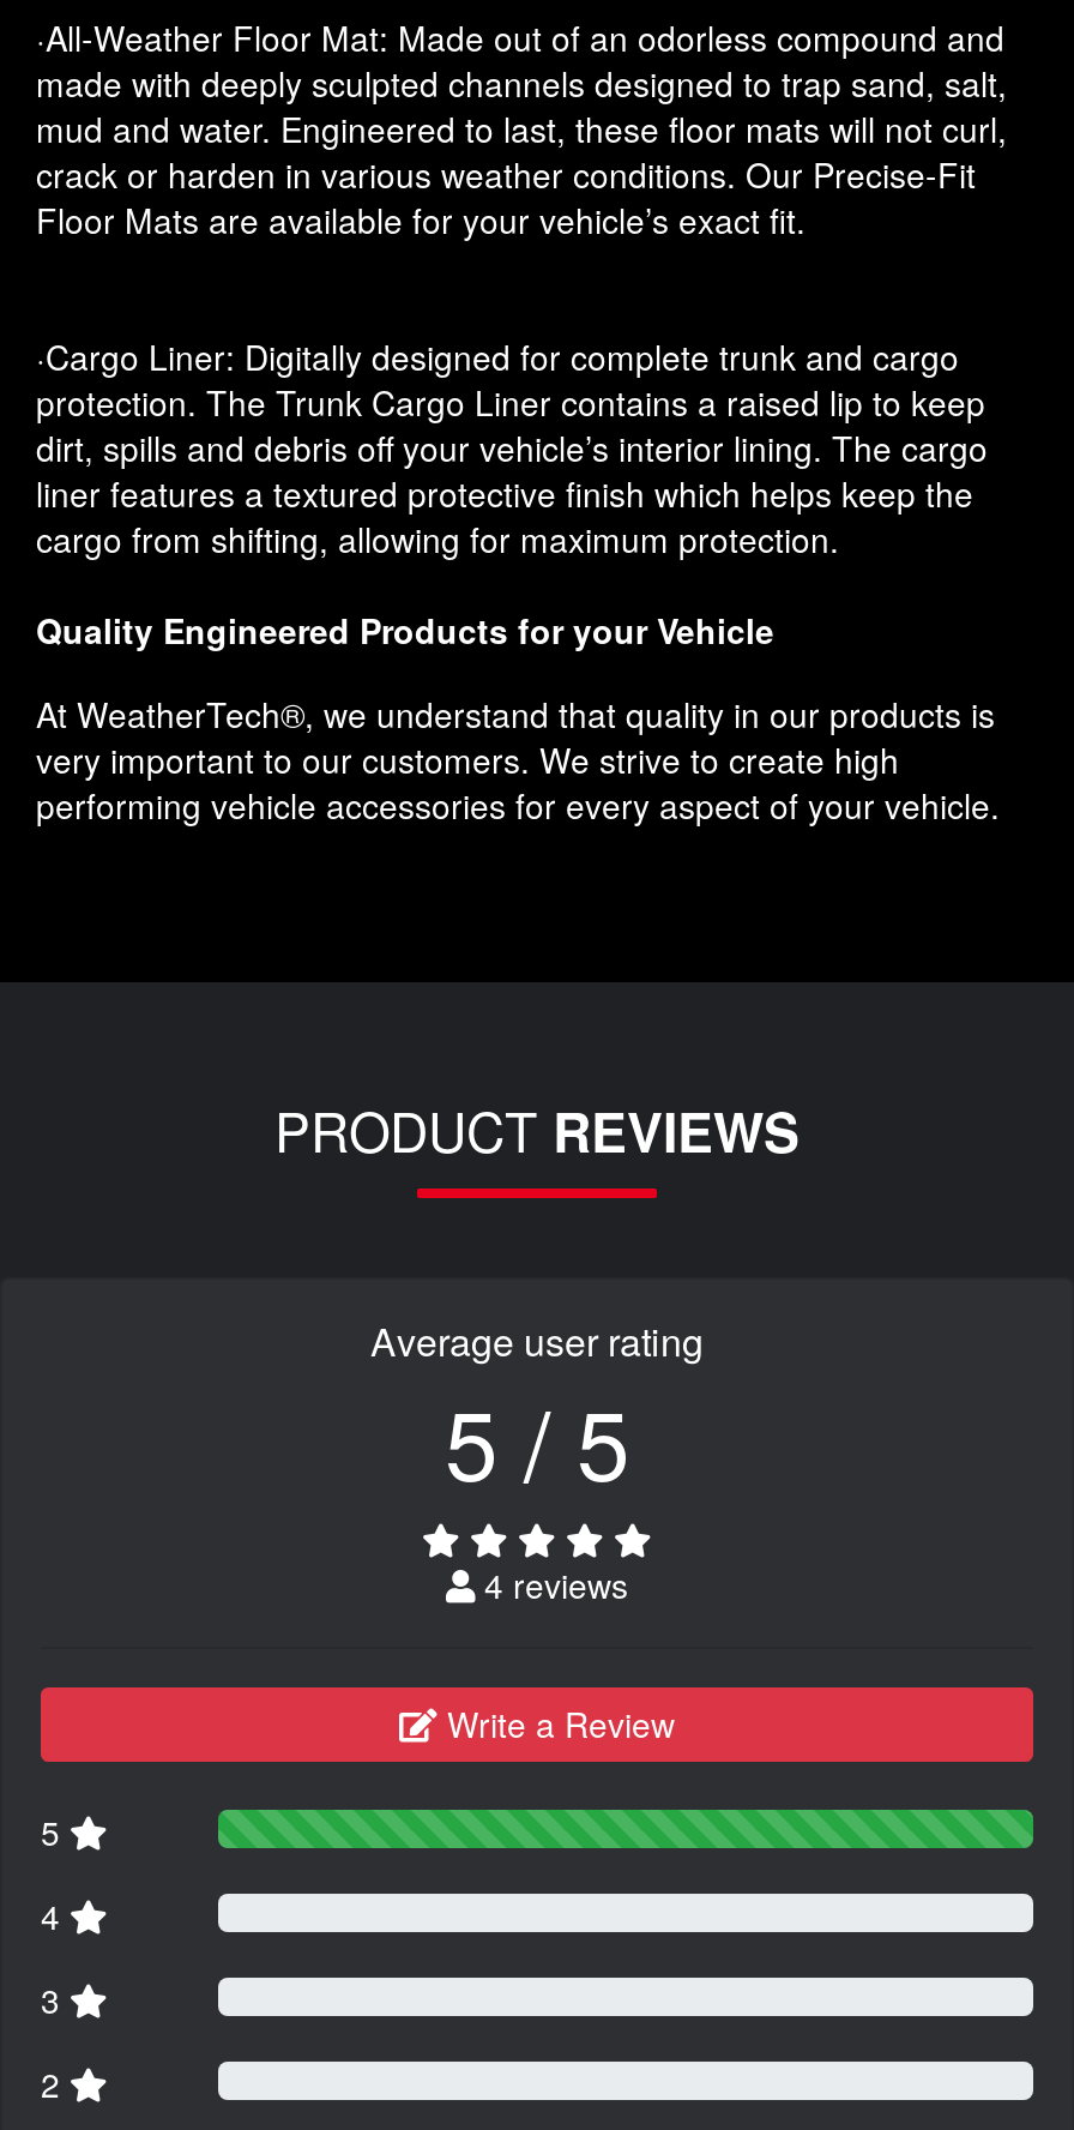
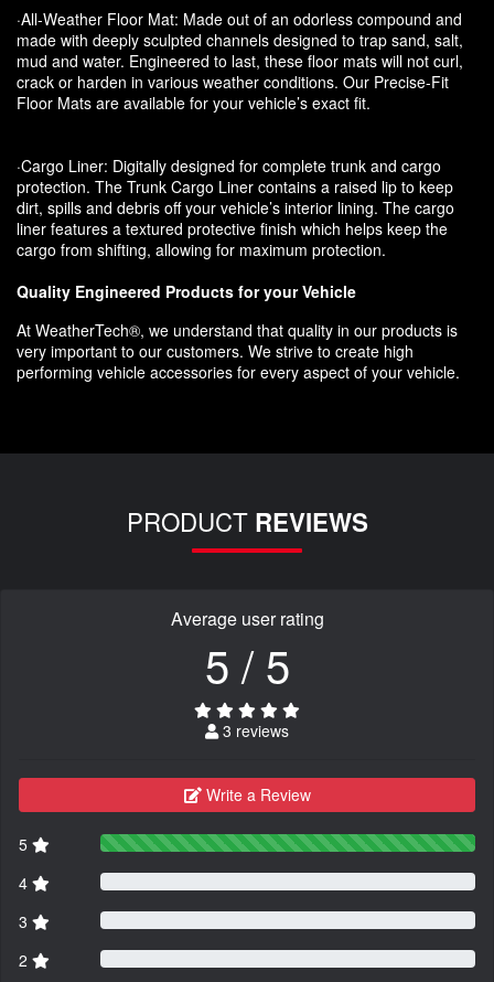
[475,1560,628,1608] 4 reviews -> [218,720,289,742] 3 reviews

